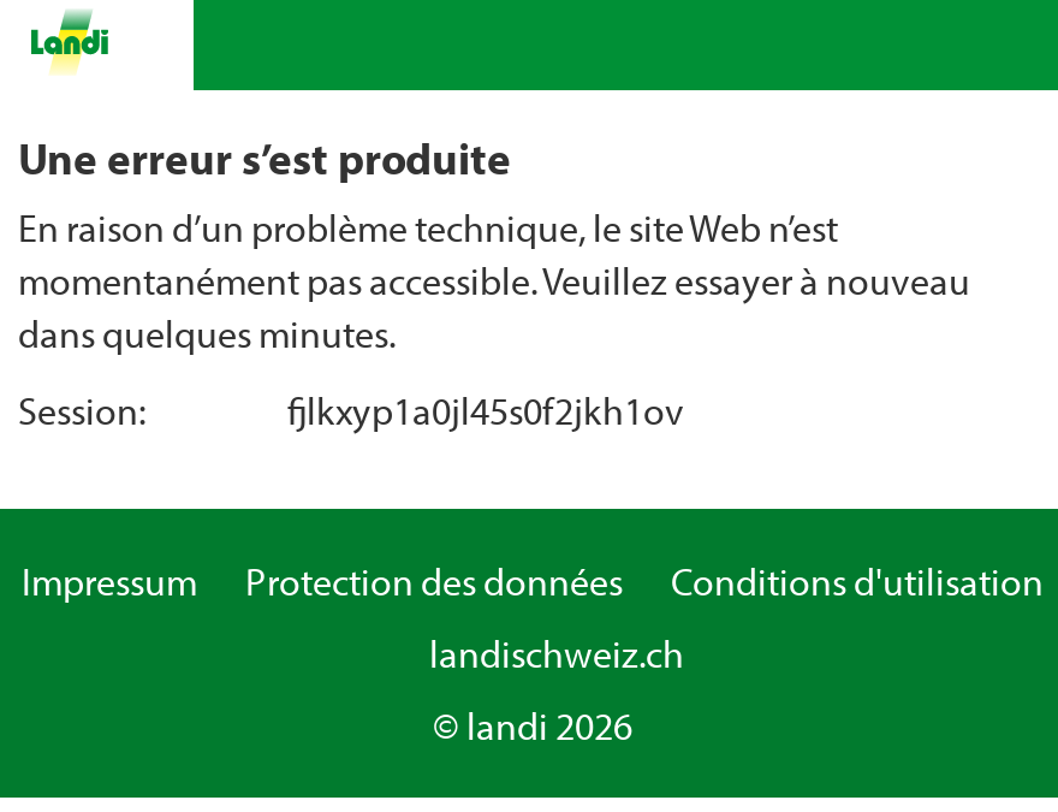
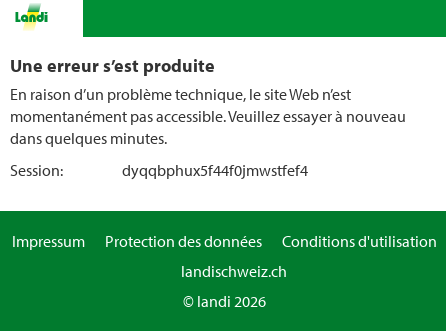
[287,386,684,434] fjlkxyp1a0jl45s0f2jkh1ov -> [122,160,308,180] dyqqbphux5f44f0jmwstfef4

